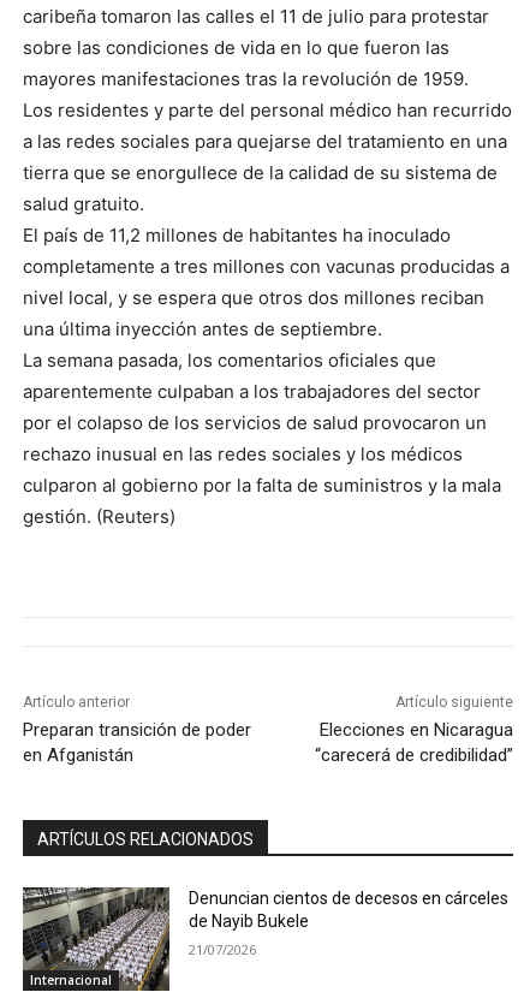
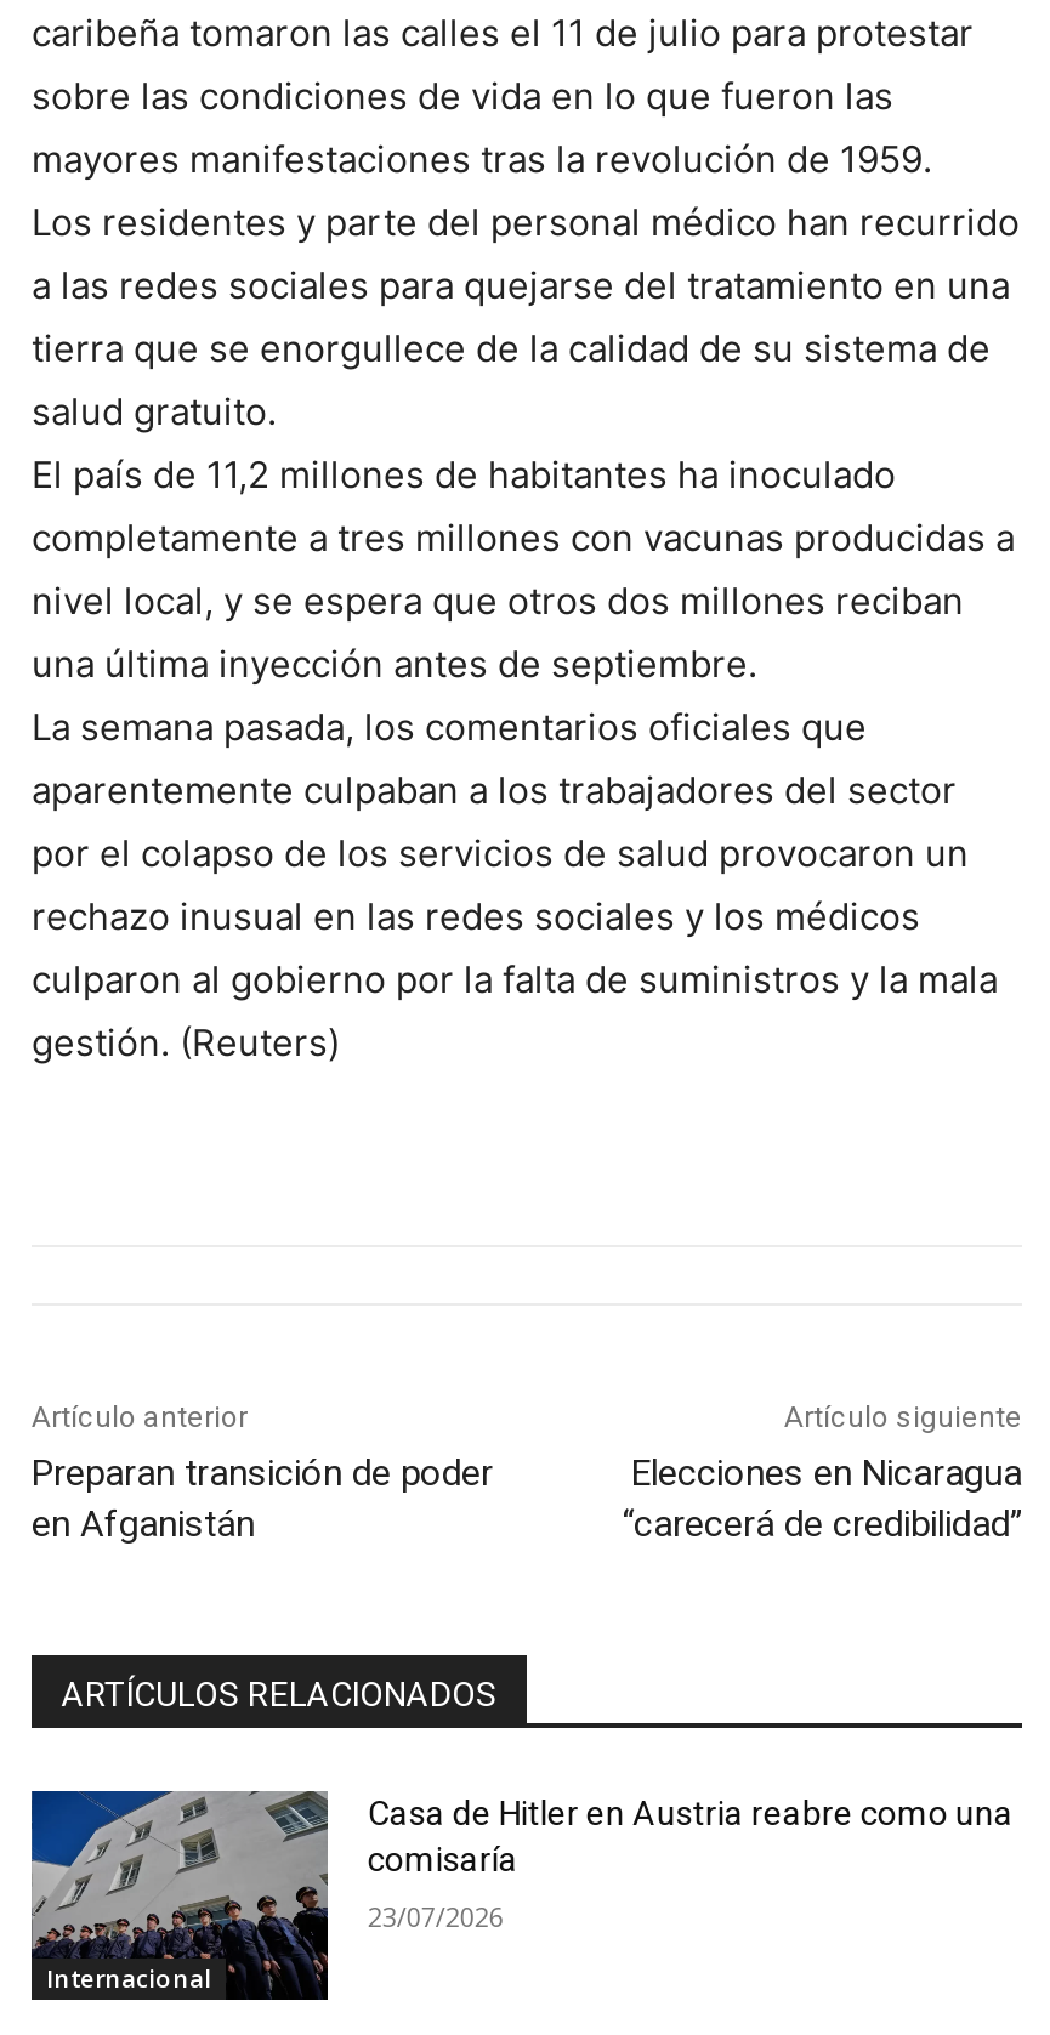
[22,886,509,992] [image] | Denuncian cientos de decesos en cárceles | de Nayib Bukele -> [29,1789,1013,2002] [image] | Casa de Hitler en Austria reabre como una | comisaría
[189,940,256,958] 21/07/2026 -> [368,1898,504,1935] 23/07/2026

